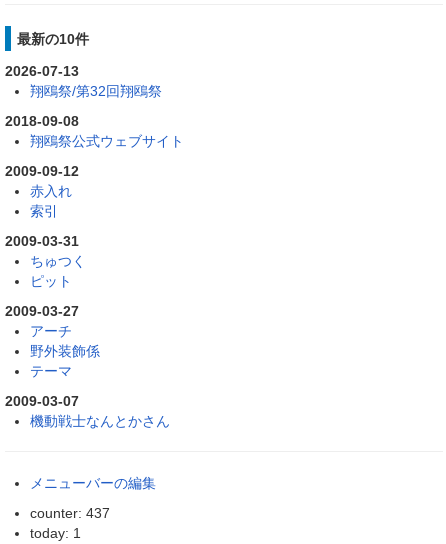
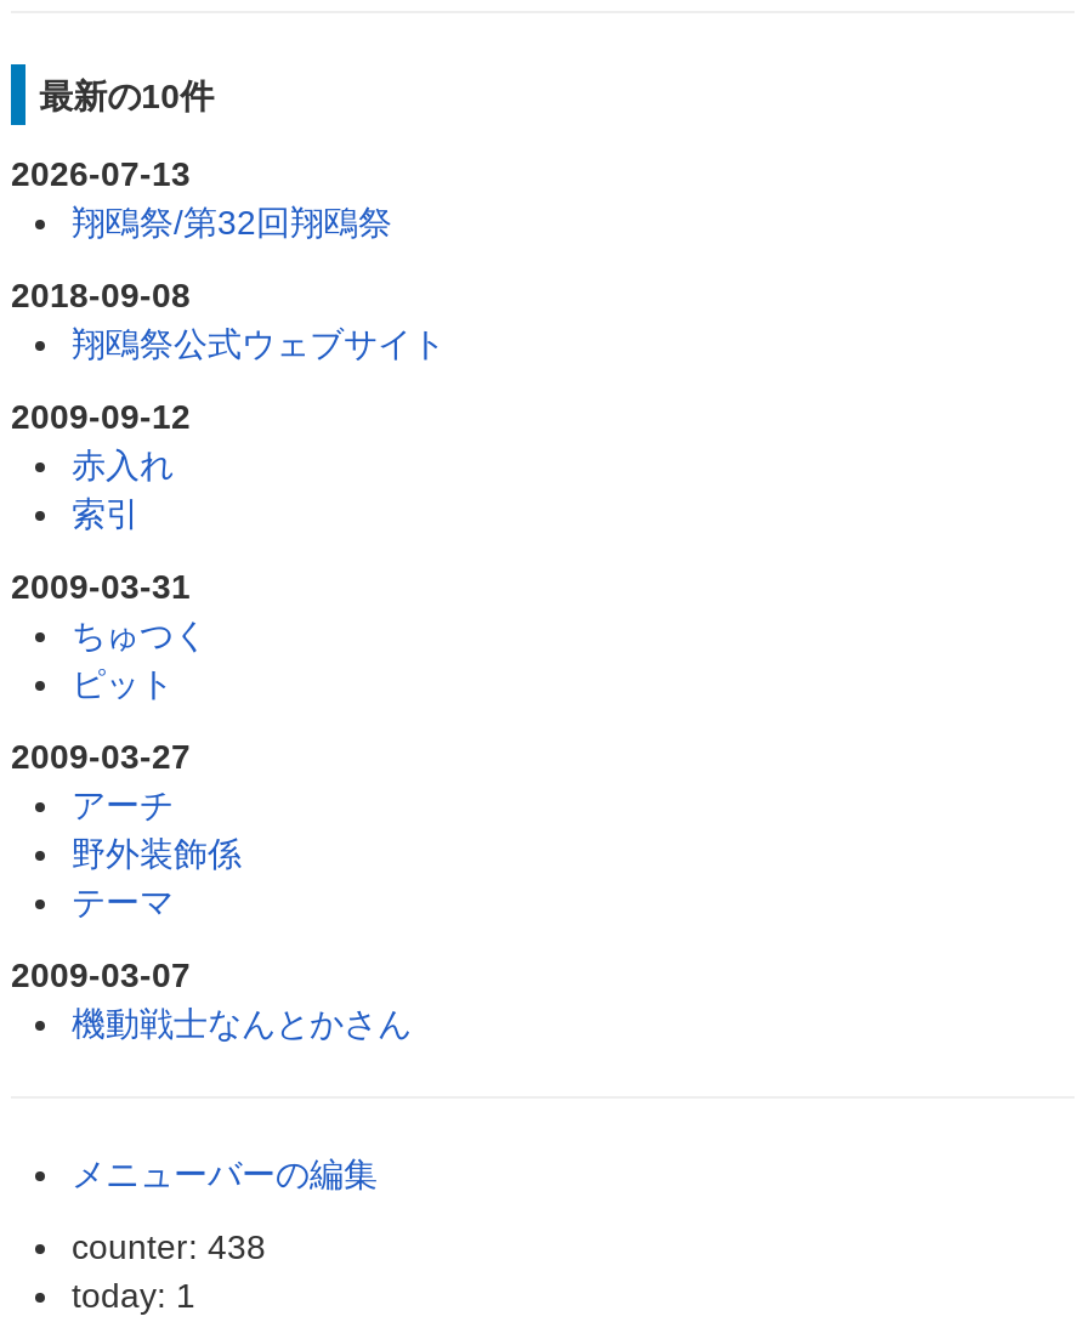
[30,505,110,521] counter: 437 -> [72,1229,266,1267] counter: 438

